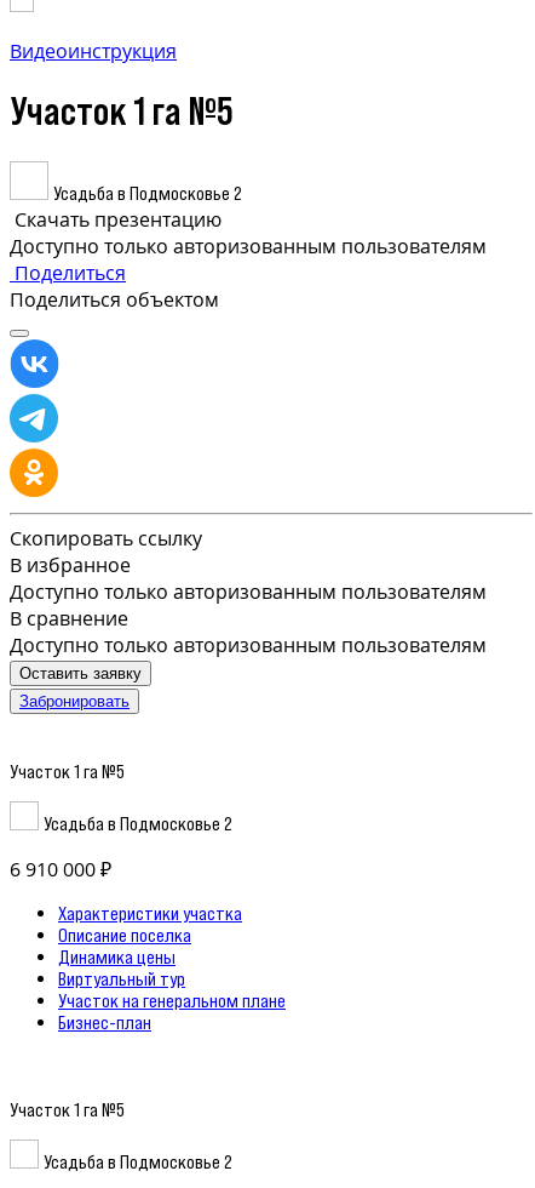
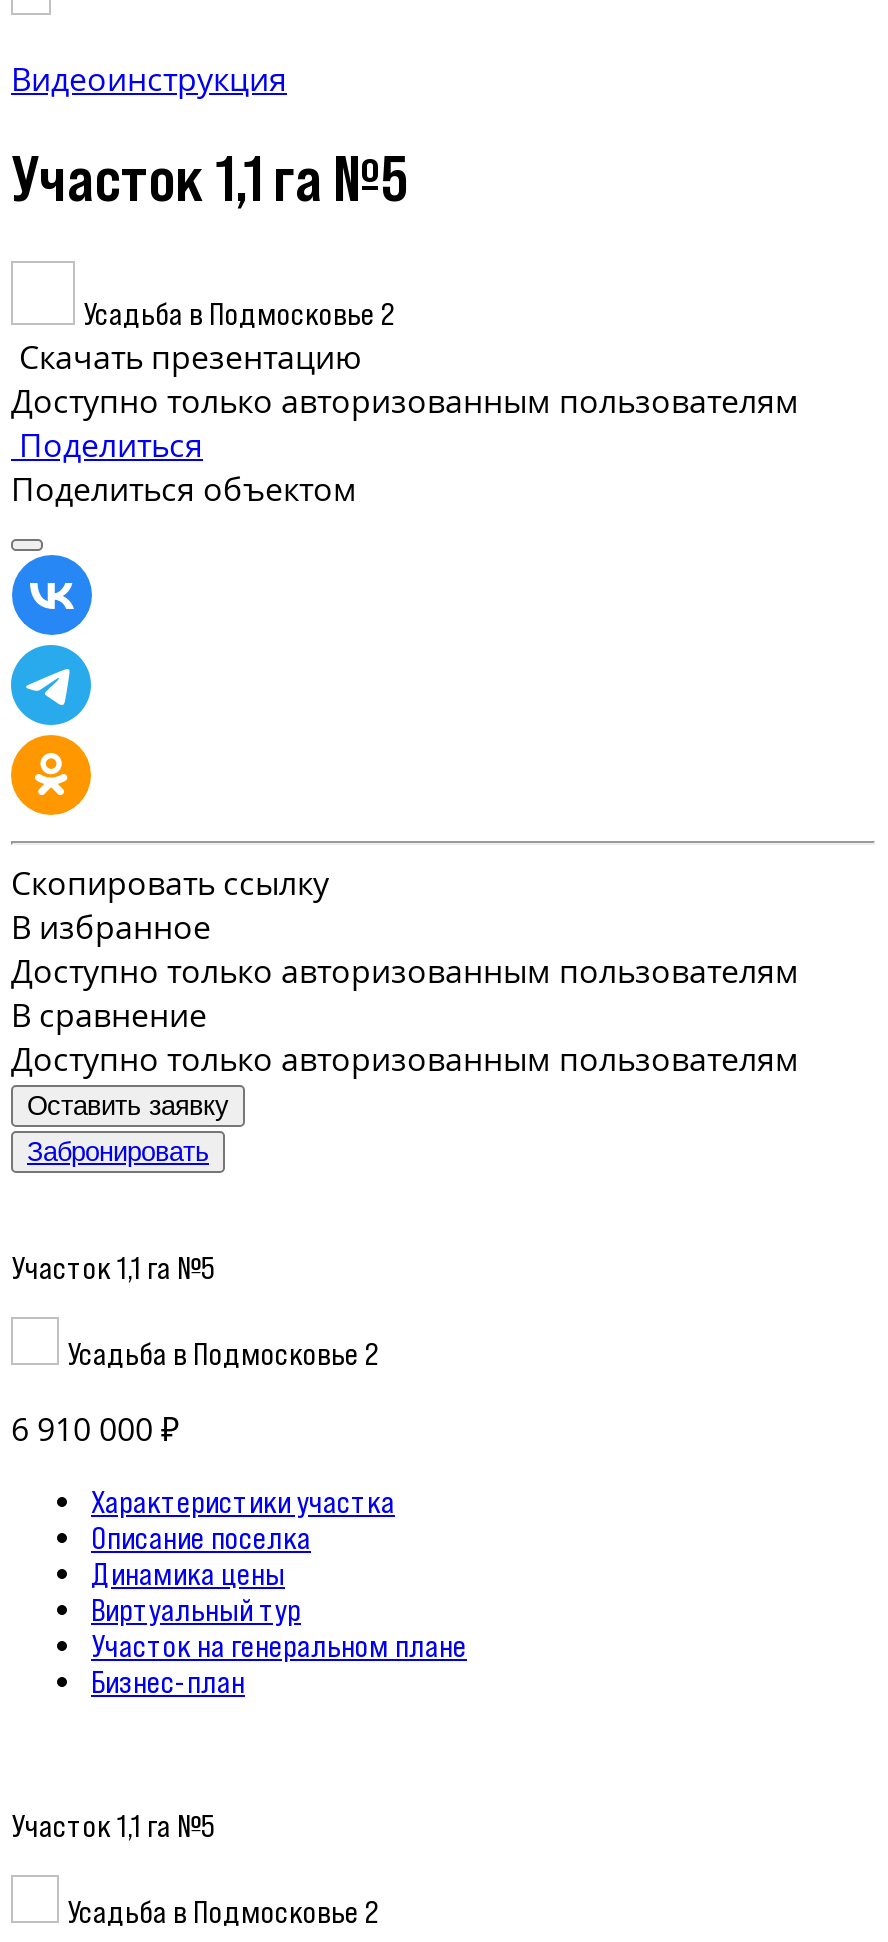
[10,90,234,134] Участок 1 га №5 -> [11,144,409,216] Участок 1,1 га №5
[10,760,125,782] Участок 1 га №5 -> [11,1249,215,1285] Участок 1,1 га №5
[10,1098,125,1120] Участок 1 га №5 -> [11,1807,215,1843] Участок 1,1 га №5

